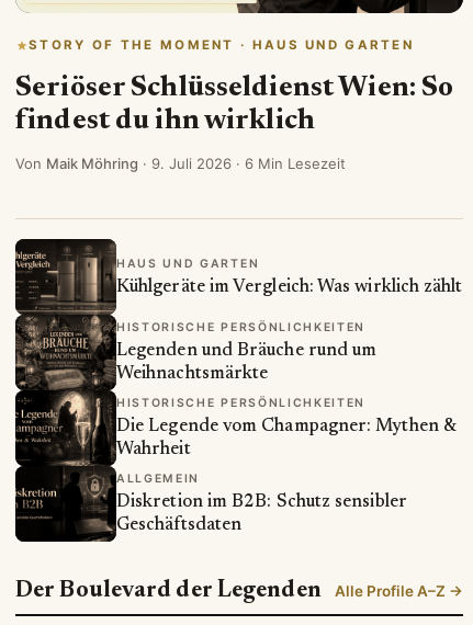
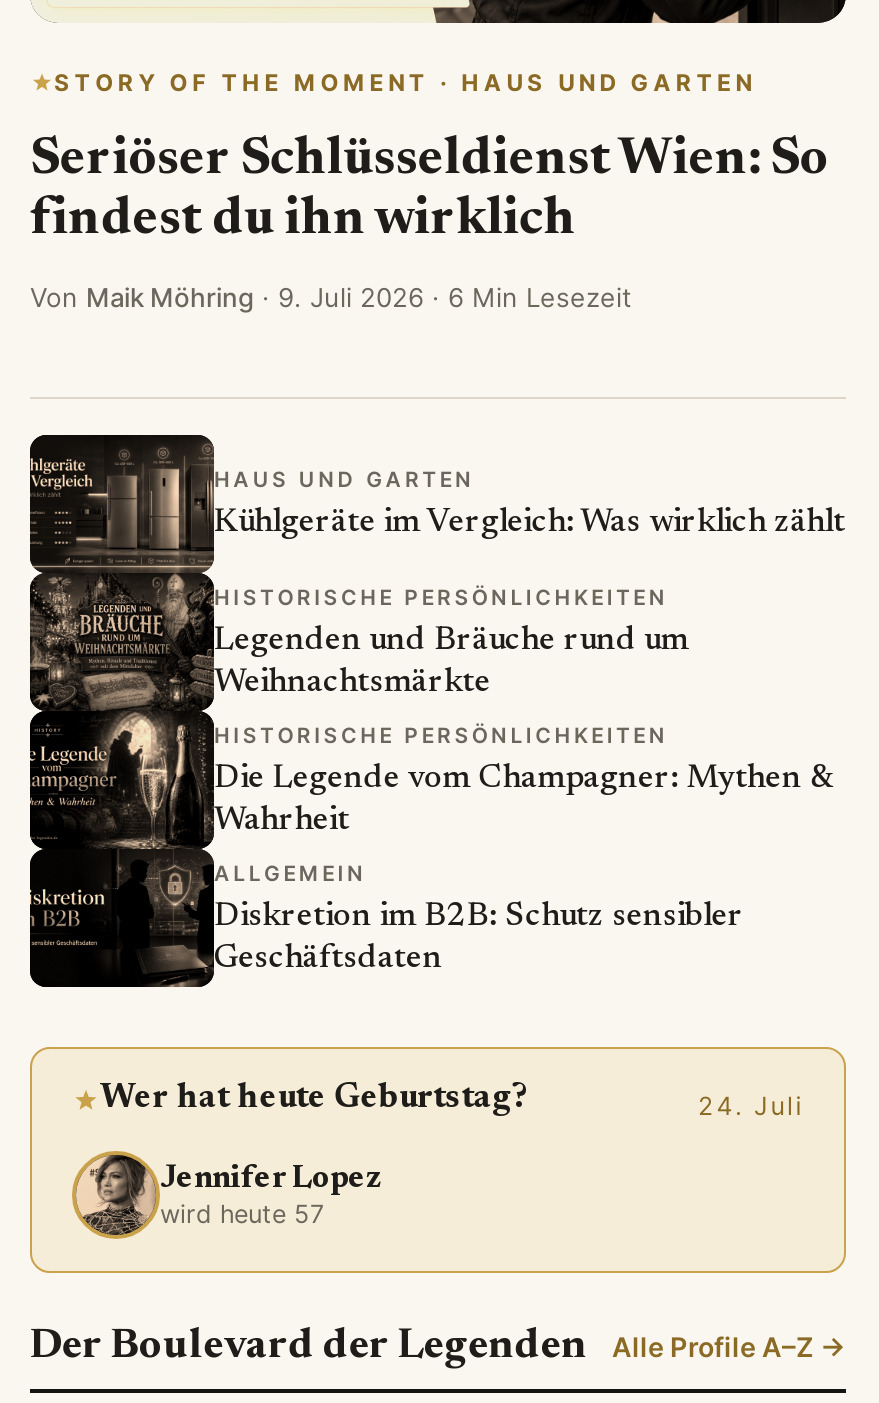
none -> [28,1046,848,1276] [image] | Wer hat heute Geburtstag? | 24. Juli | Jennifer Lopez | wird heute 57

